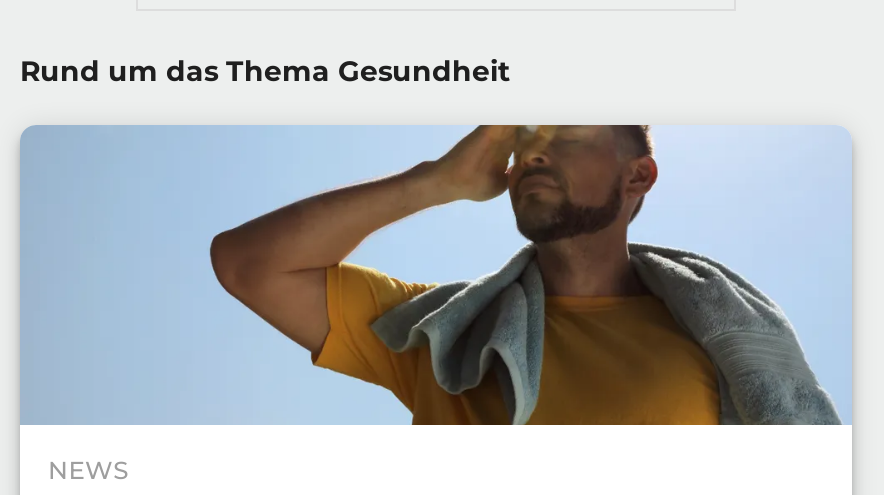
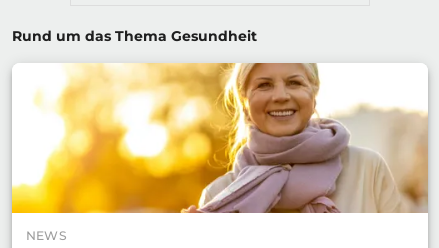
[20,123,852,427] [image] -> [11,62,429,214] [image]

